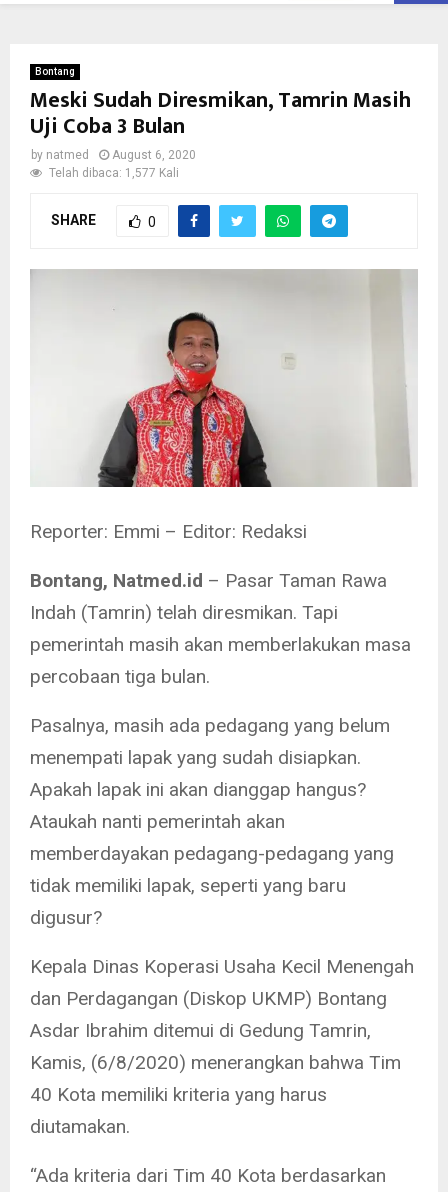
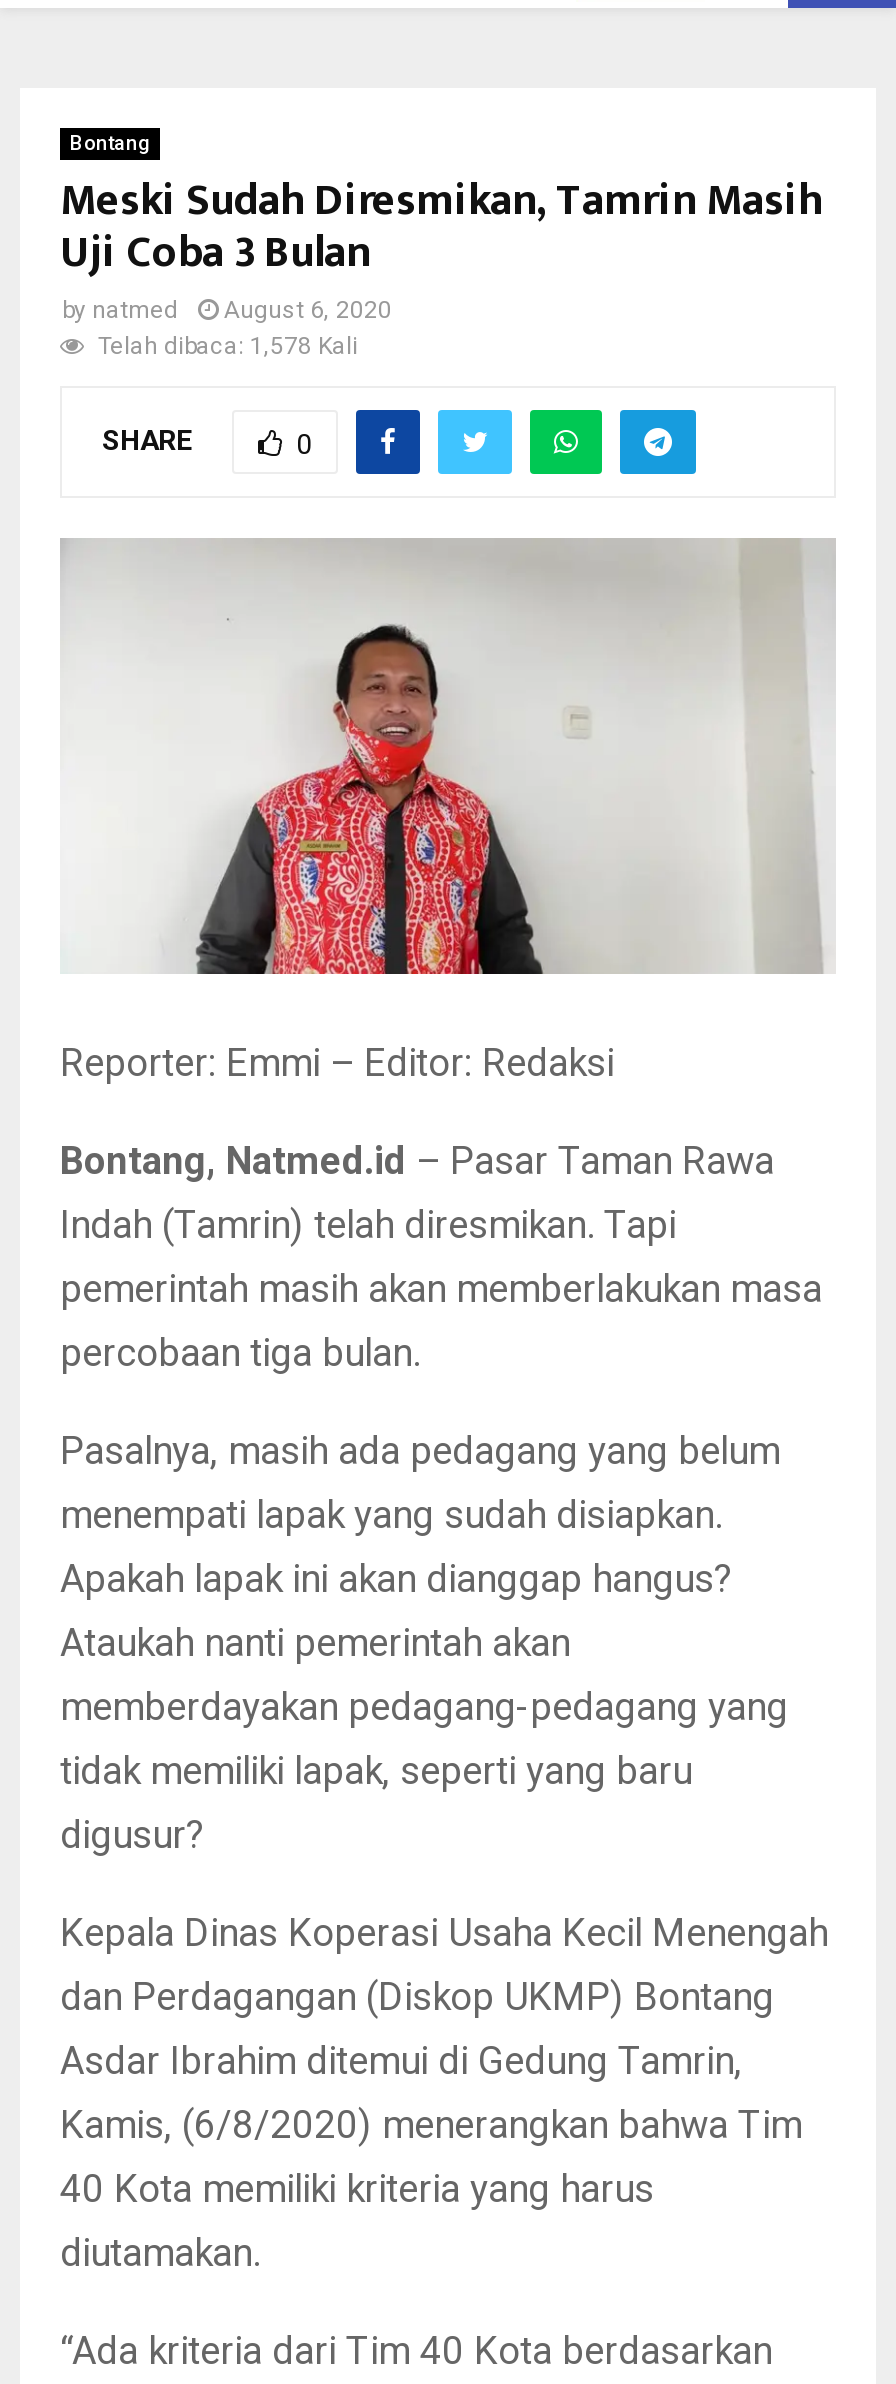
[46,166,179,180] Telah dibaca: 1,577 Kali -> [92,332,358,360] Telah dibaca: 1,578 Kali

